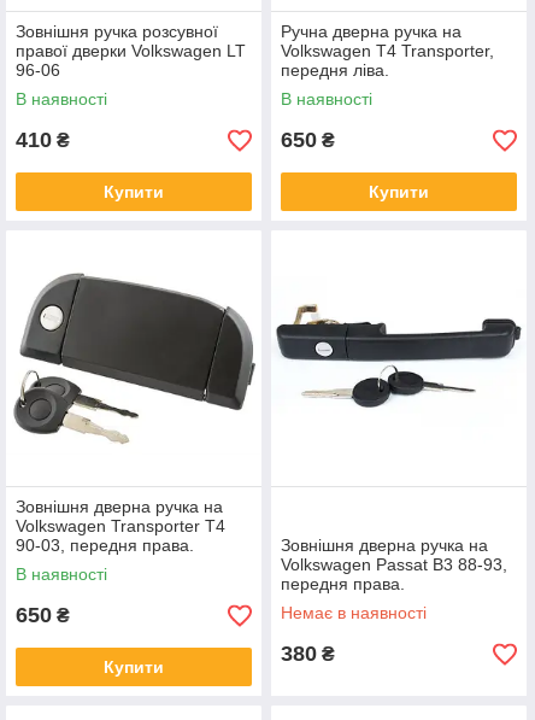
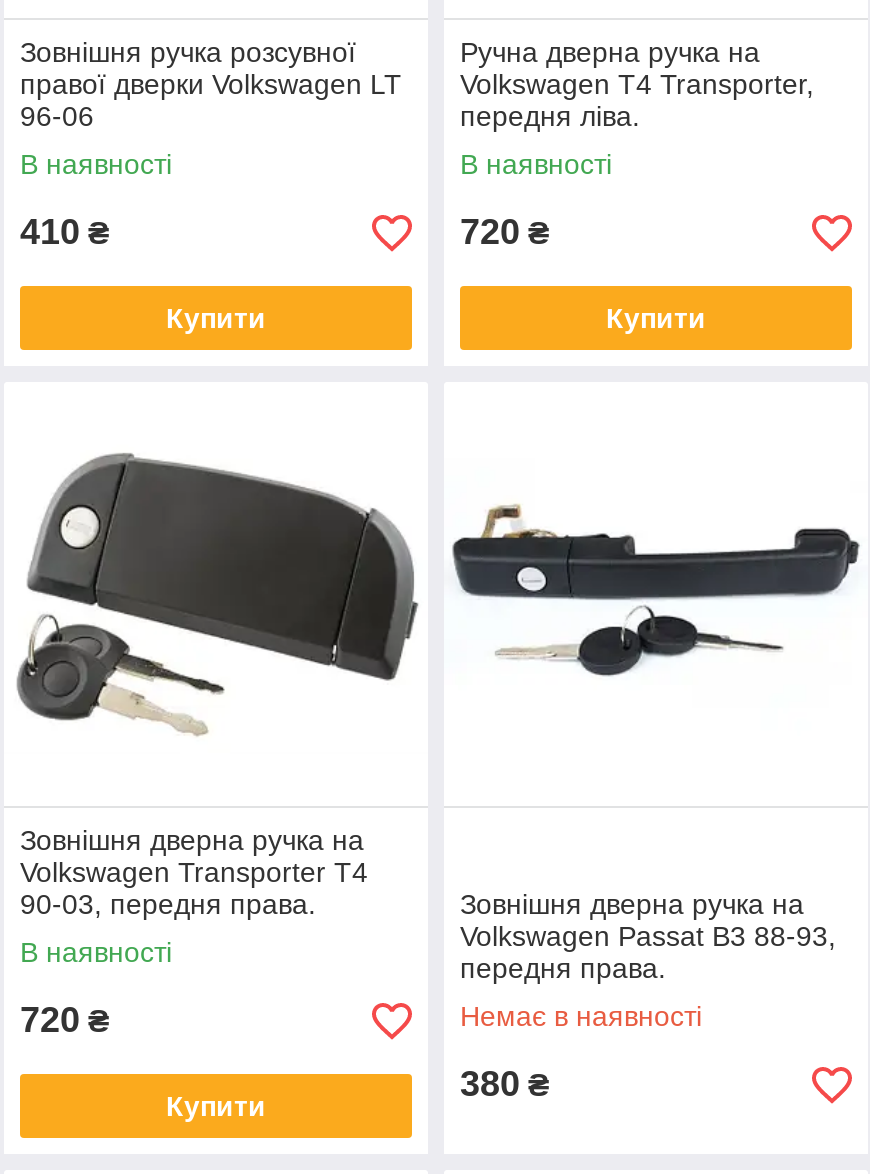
[281,128,335,152] 650 ₴ -> [460,212,550,252] 720 ₴
[16,603,70,627] 650 ₴ -> [20,1000,110,1040] 720 ₴

